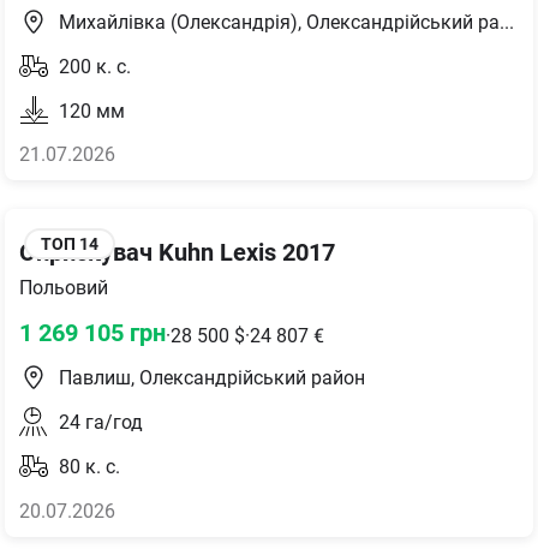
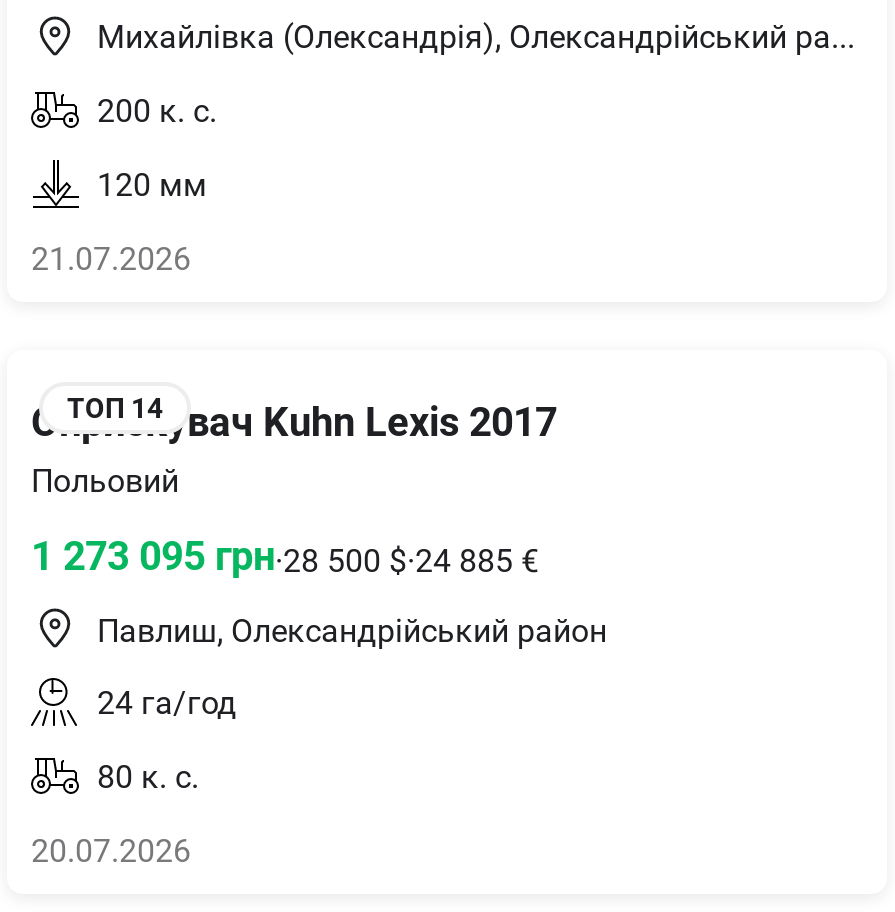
[19,319,324,348] 1 269 105 грн·28 500 $·24 807 € -> [31,531,539,579] 1 273 095 грн·28 500 $·24 885 €

